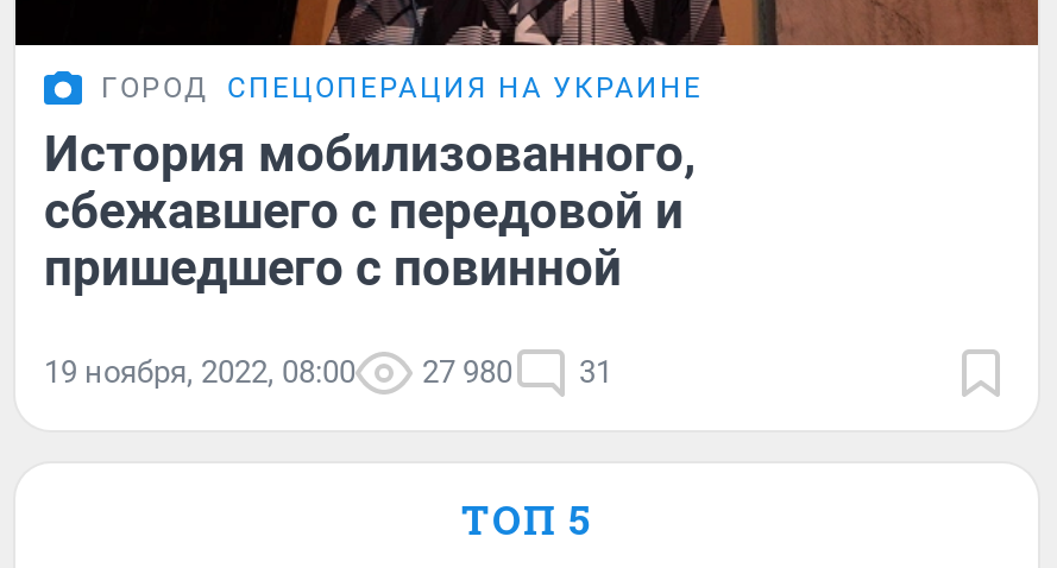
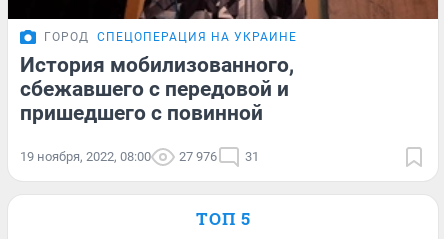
[44,354,612,390] 19 ноября, 2022, 08:00 27 980 31 -> [20,149,259,164] 19 ноября, 2022, 08:00 27 976 31

